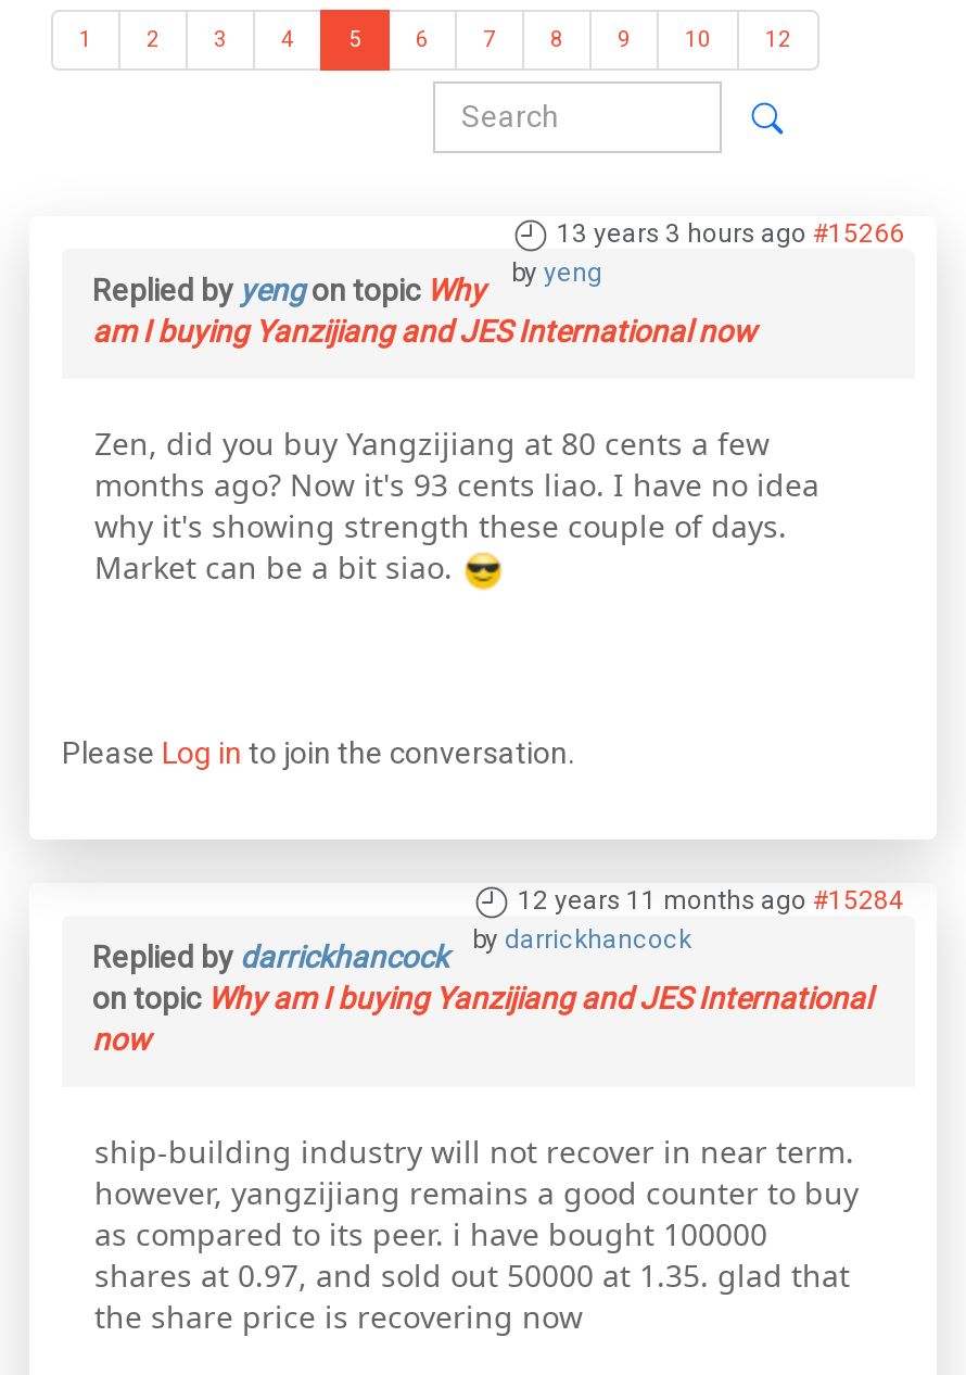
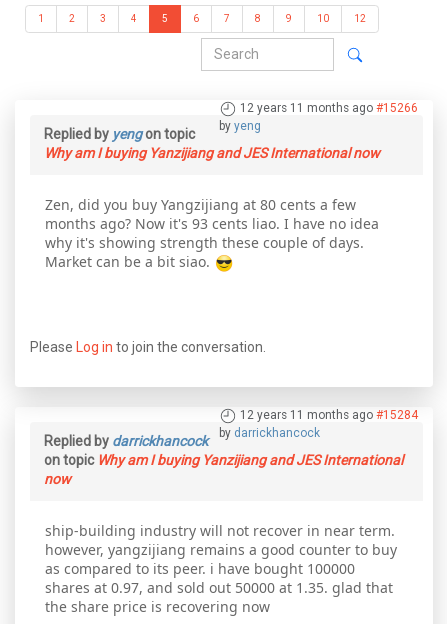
[557,219,904,250] 13 years 3 hours ago #15266 -> [240,101,418,115] 12 years 11 months ago #15266

